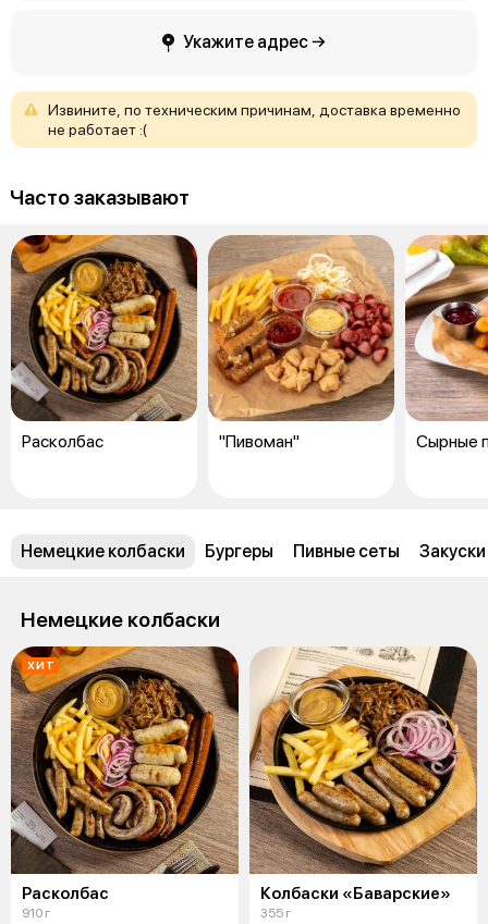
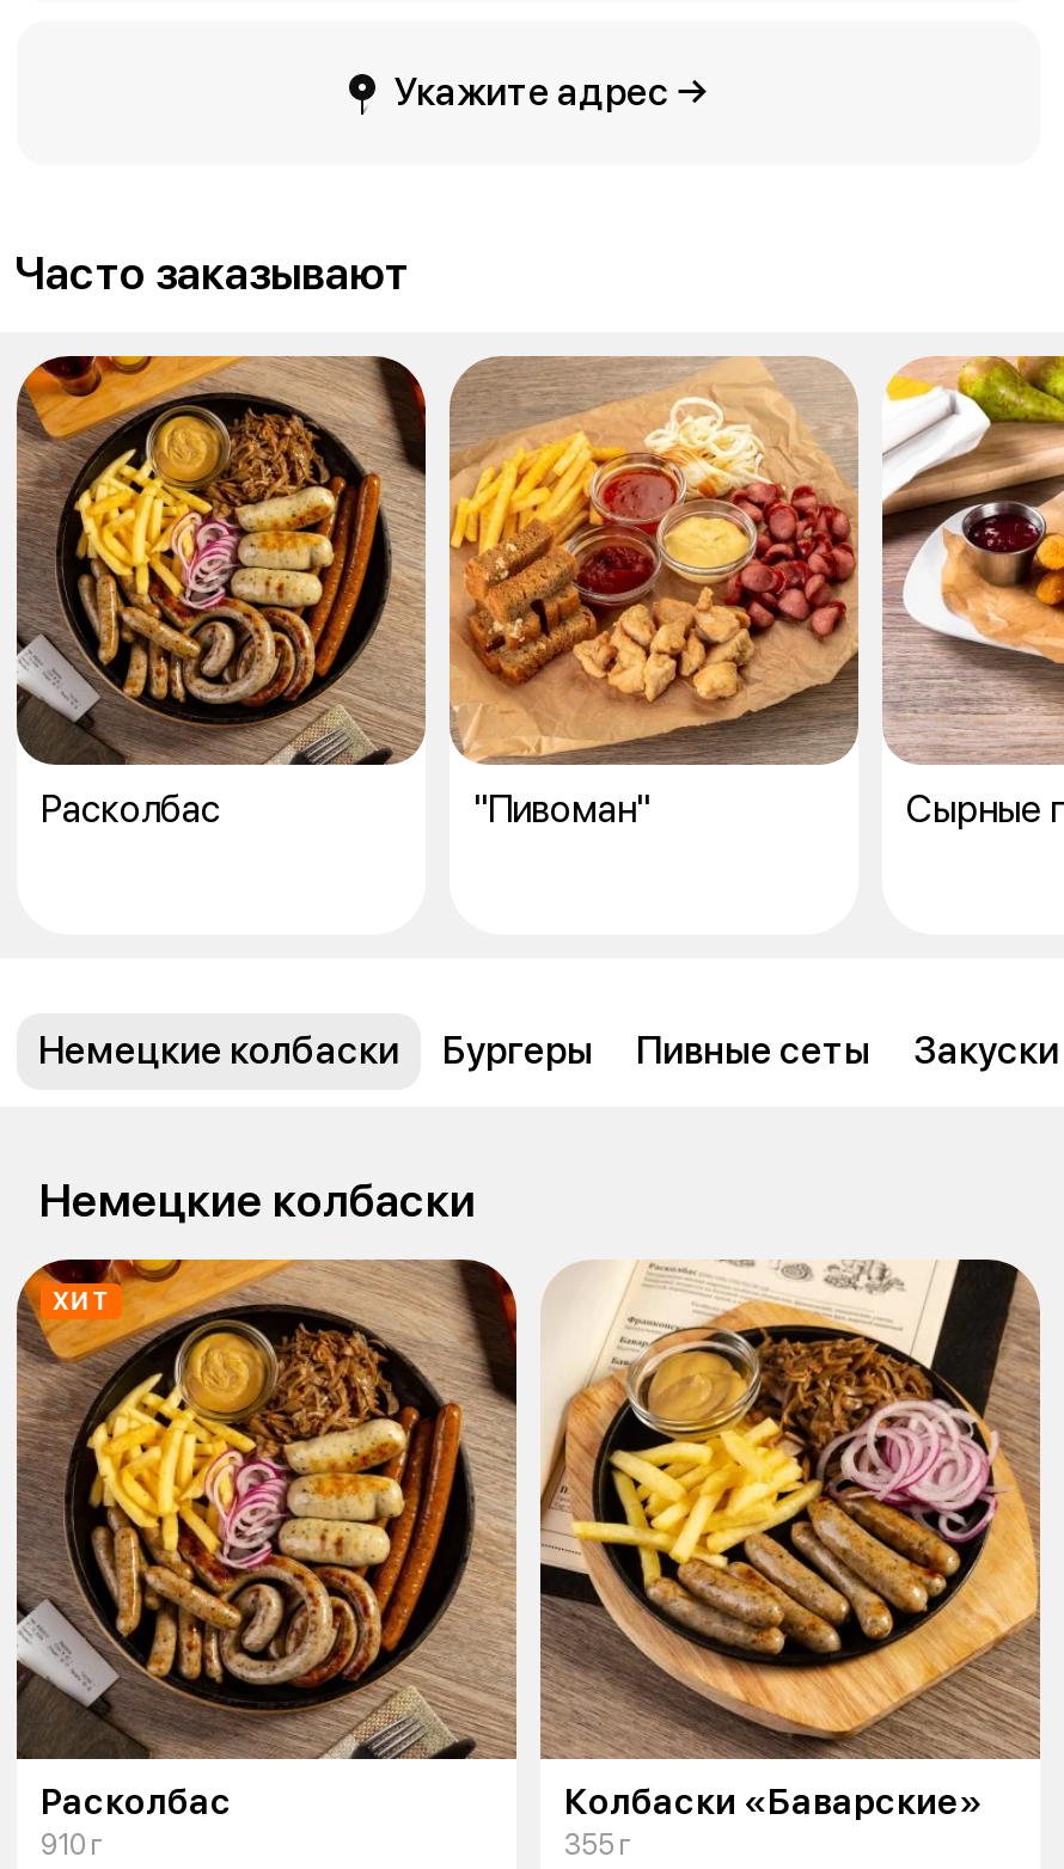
[48,101,461,138] Извините, по техническим причинам, доставка временно | не работает :( -> none

